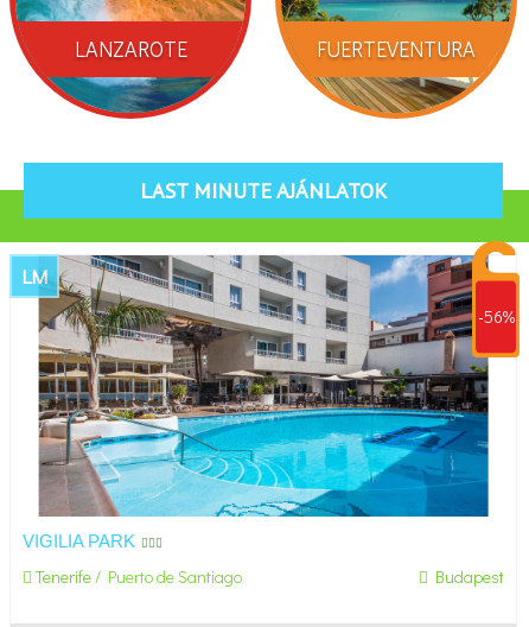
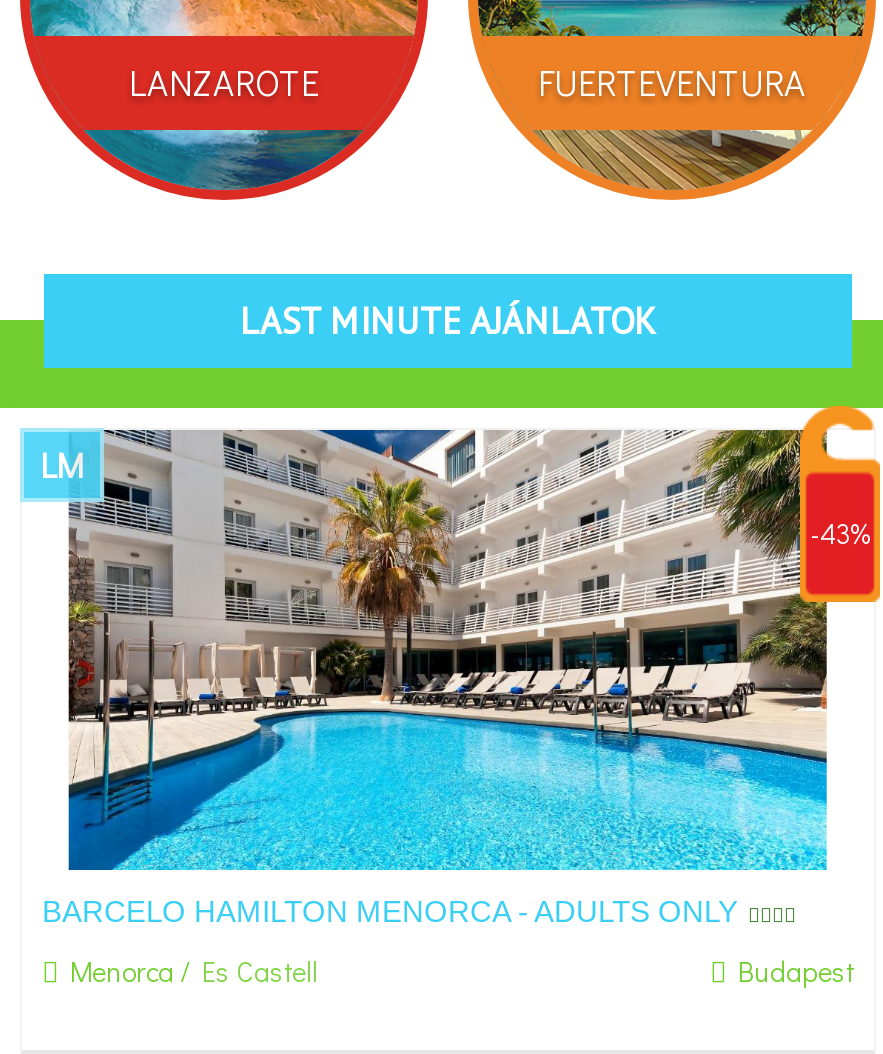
[38,254,514,518] [image] | -56% -> [66,428,870,872] [image] | -43%
[23,531,135,551] VIGILIA PARK -> [42,894,738,928] BARCELO HAMILTON MENORCA - ADULTS ONLY
[36,565,242,588] Tenerife / Puerto de Santiago -> [70,952,318,990] Menorca / Es Castell

